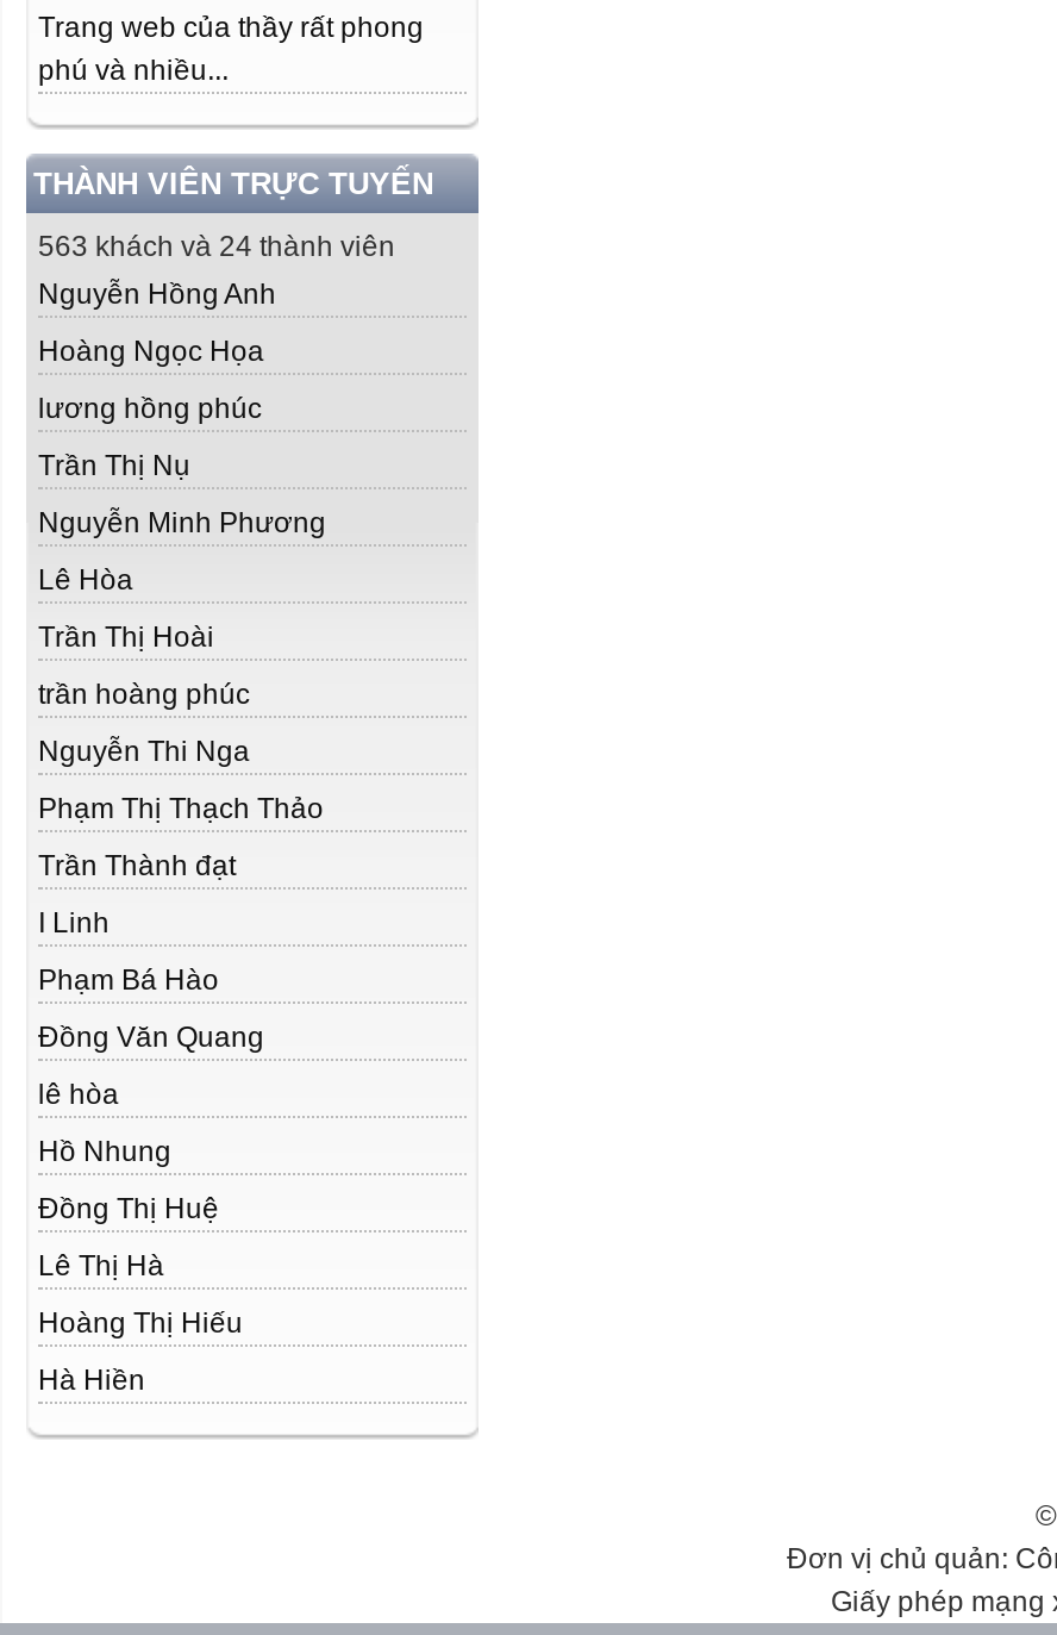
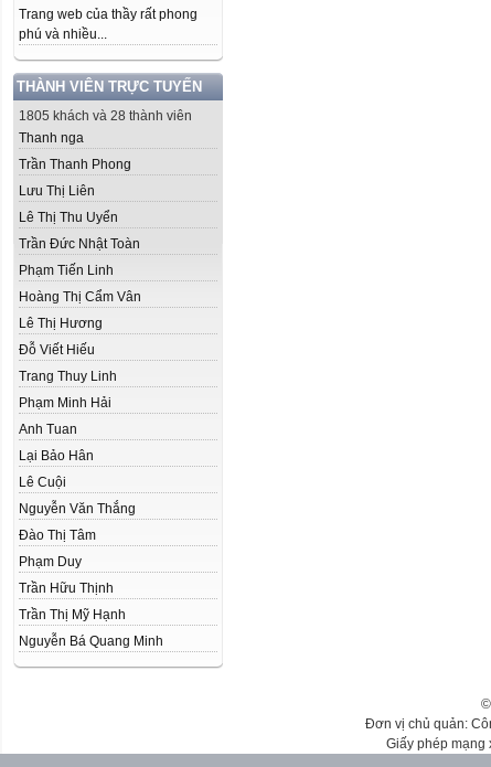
[38,230,395,311] 563 khách và 24 thành viên | Nguyễn Hồng Anh -> [19,108,192,146] 1805 khách và 28 thành viên | Thanh nga
[38,335,264,368] Hoàng Ngọc Họa -> [19,157,131,172] Trần Thanh Phong
[38,392,262,425] lương hồng phúc -> [19,183,95,199] Lưu Thị Liên
[38,449,190,482] Trần Thị Nụ -> [19,210,118,225] Lê Thị Thu Uyển
[38,506,326,539] Nguyễn Minh Phương -> [19,236,140,252] Trần Đức Nhật Toàn
[38,563,133,597] Lê Hòa -> [19,263,114,278] Phạm Tiến Linh
[38,620,214,654] Trần Thị Hoài -> [19,289,141,305] Hoàng Thị Cẩm Vân
[38,678,250,711] trần hoàng phúc -> [19,316,103,331] Lê Thị Hương
[38,735,250,768] Nguyễn Thi Nga -> [19,342,95,358] Đỗ Viết Hiếu
[38,792,324,825] Phạm Thị Thạch Thảo -> [19,369,117,384] Trang Thuy Linh
[38,849,236,882] Trần Thành đạt -> [19,395,111,411] Phạm Minh Hải
[38,906,110,940] I Linh -> [19,422,77,437] Anh Tuan
[38,963,219,997] Phạm Bá Hào -> [19,448,94,464] Lại Bảo Hân
[38,1021,264,1054] Đồng Văn Quang -> [19,475,66,490] Lê Cuội
[38,1078,119,1111] lê hòa -> [19,501,136,516] Nguyễn Văn Thắng
[38,1135,171,1168] Hồ Nhung -> [19,528,96,543] Đào Thị Tâm
[38,1192,219,1225] Đồng Thị Huệ -> [19,554,82,569] Phạm Duy
[38,1249,164,1283] Lê Thị Hà -> [19,580,114,596] Trần Hữu Thịnh
[38,1306,243,1340] Hoàng Thị Hiếu -> [19,607,126,622] Trần Thị Mỹ Hạnh
[38,1363,145,1397] Hà Hiền -> [19,633,163,649] Nguyễn Bá Quang Minh

